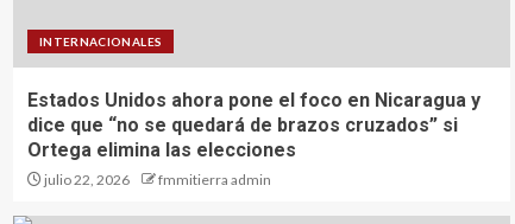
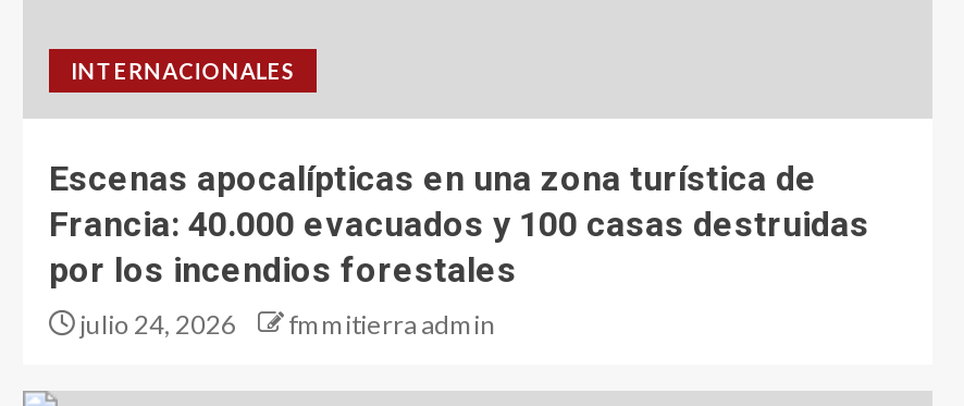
[27,89,481,188] Estados Unidos ahora pone el foco en Nicaragua y | dice que “no se quedará de brazos cruzados” si | Ortega elimina las elecciones | julio 22, 2026 -> [49,158,869,341] Escenas apocalípticas en una zona turística de | Francia: 40.000 evacuados y 100 casas destruidas | por los incendios forestales | julio 24, 2026

